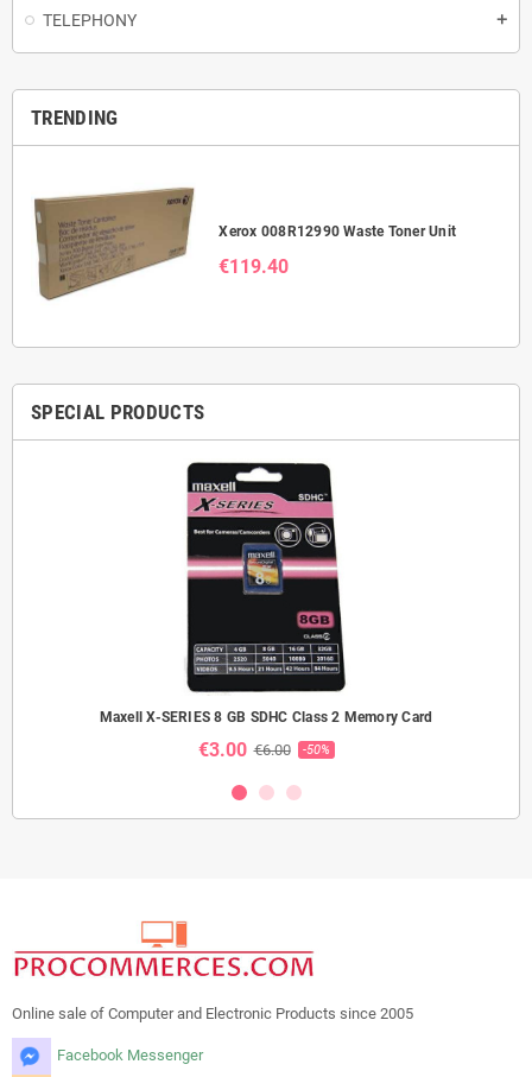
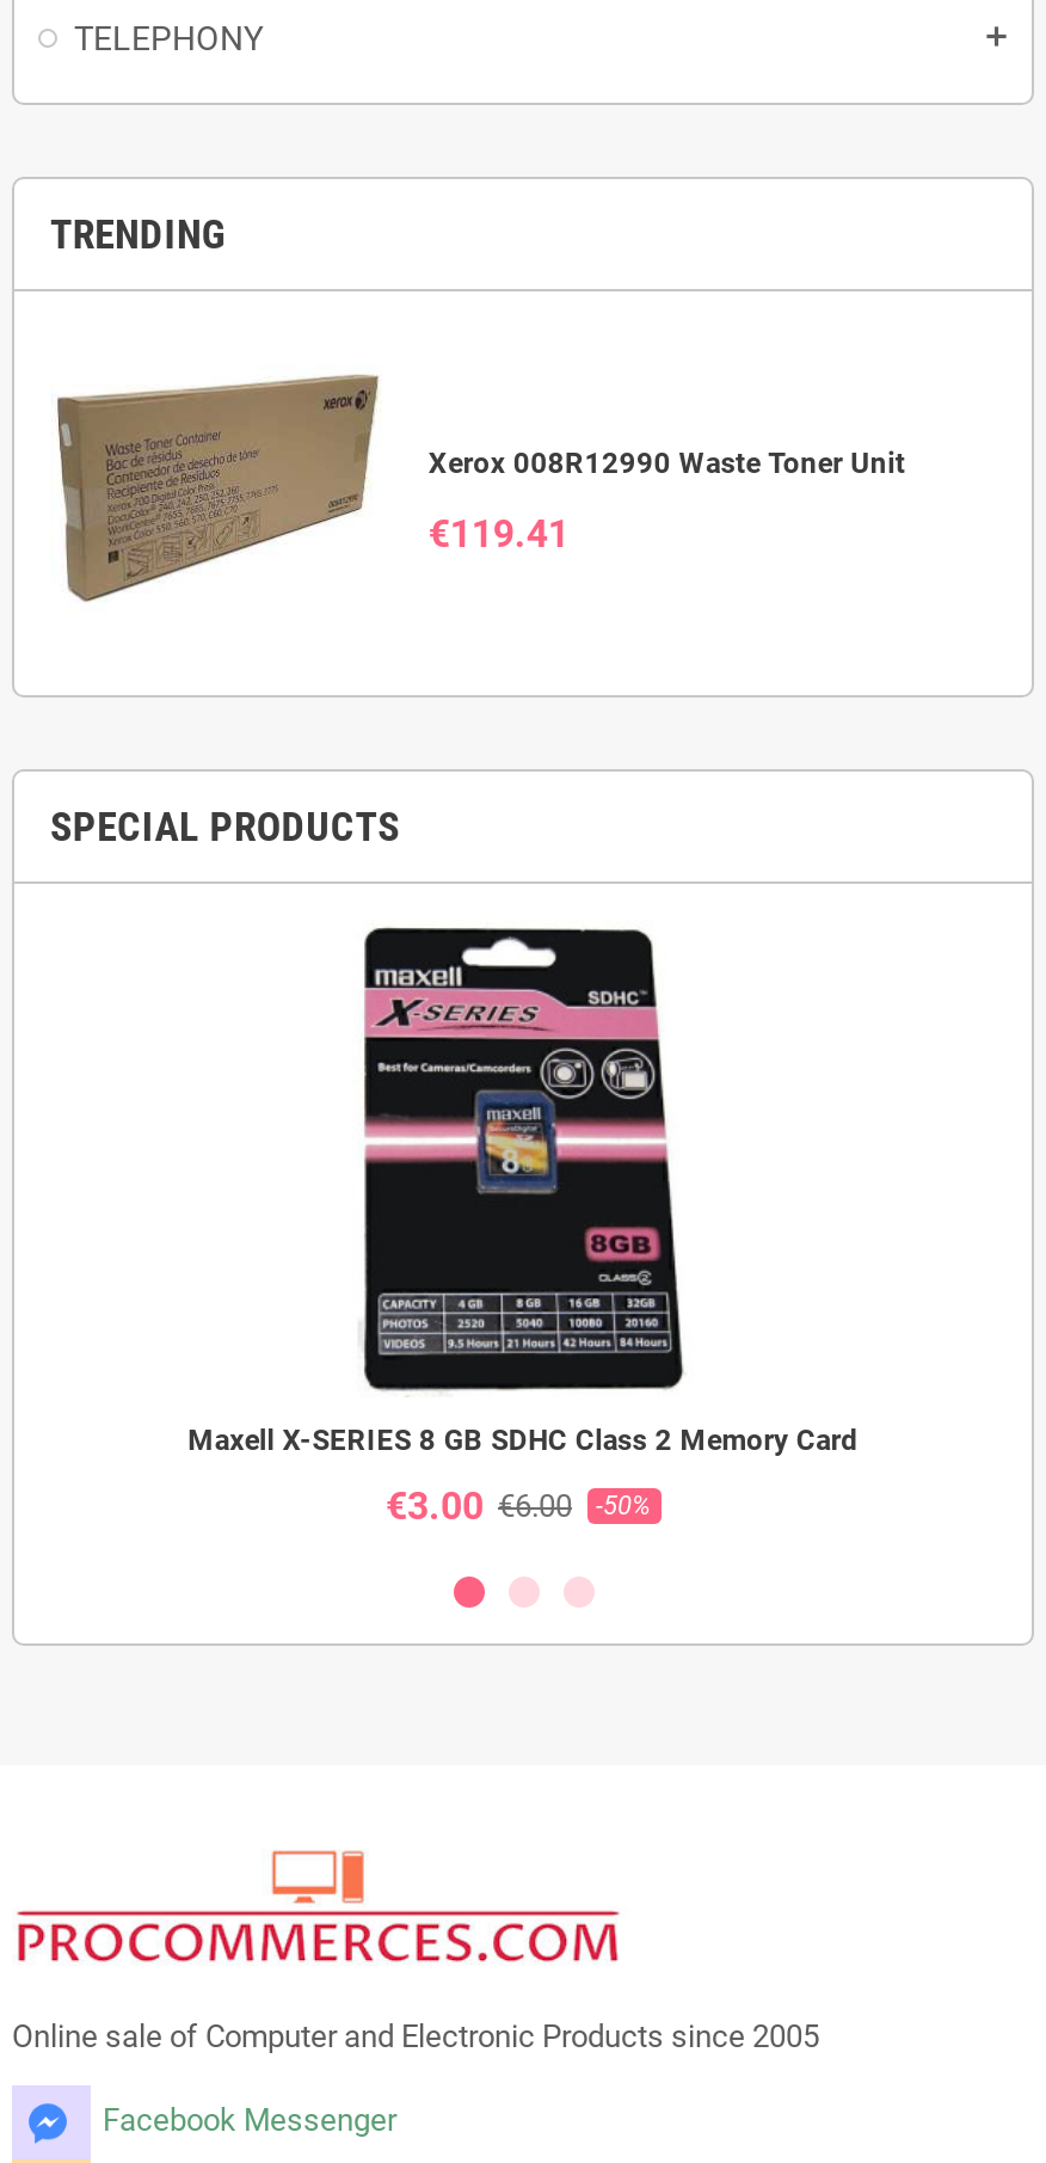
[219,256,289,278] €119.40 -> [428,512,569,558] €119.41

